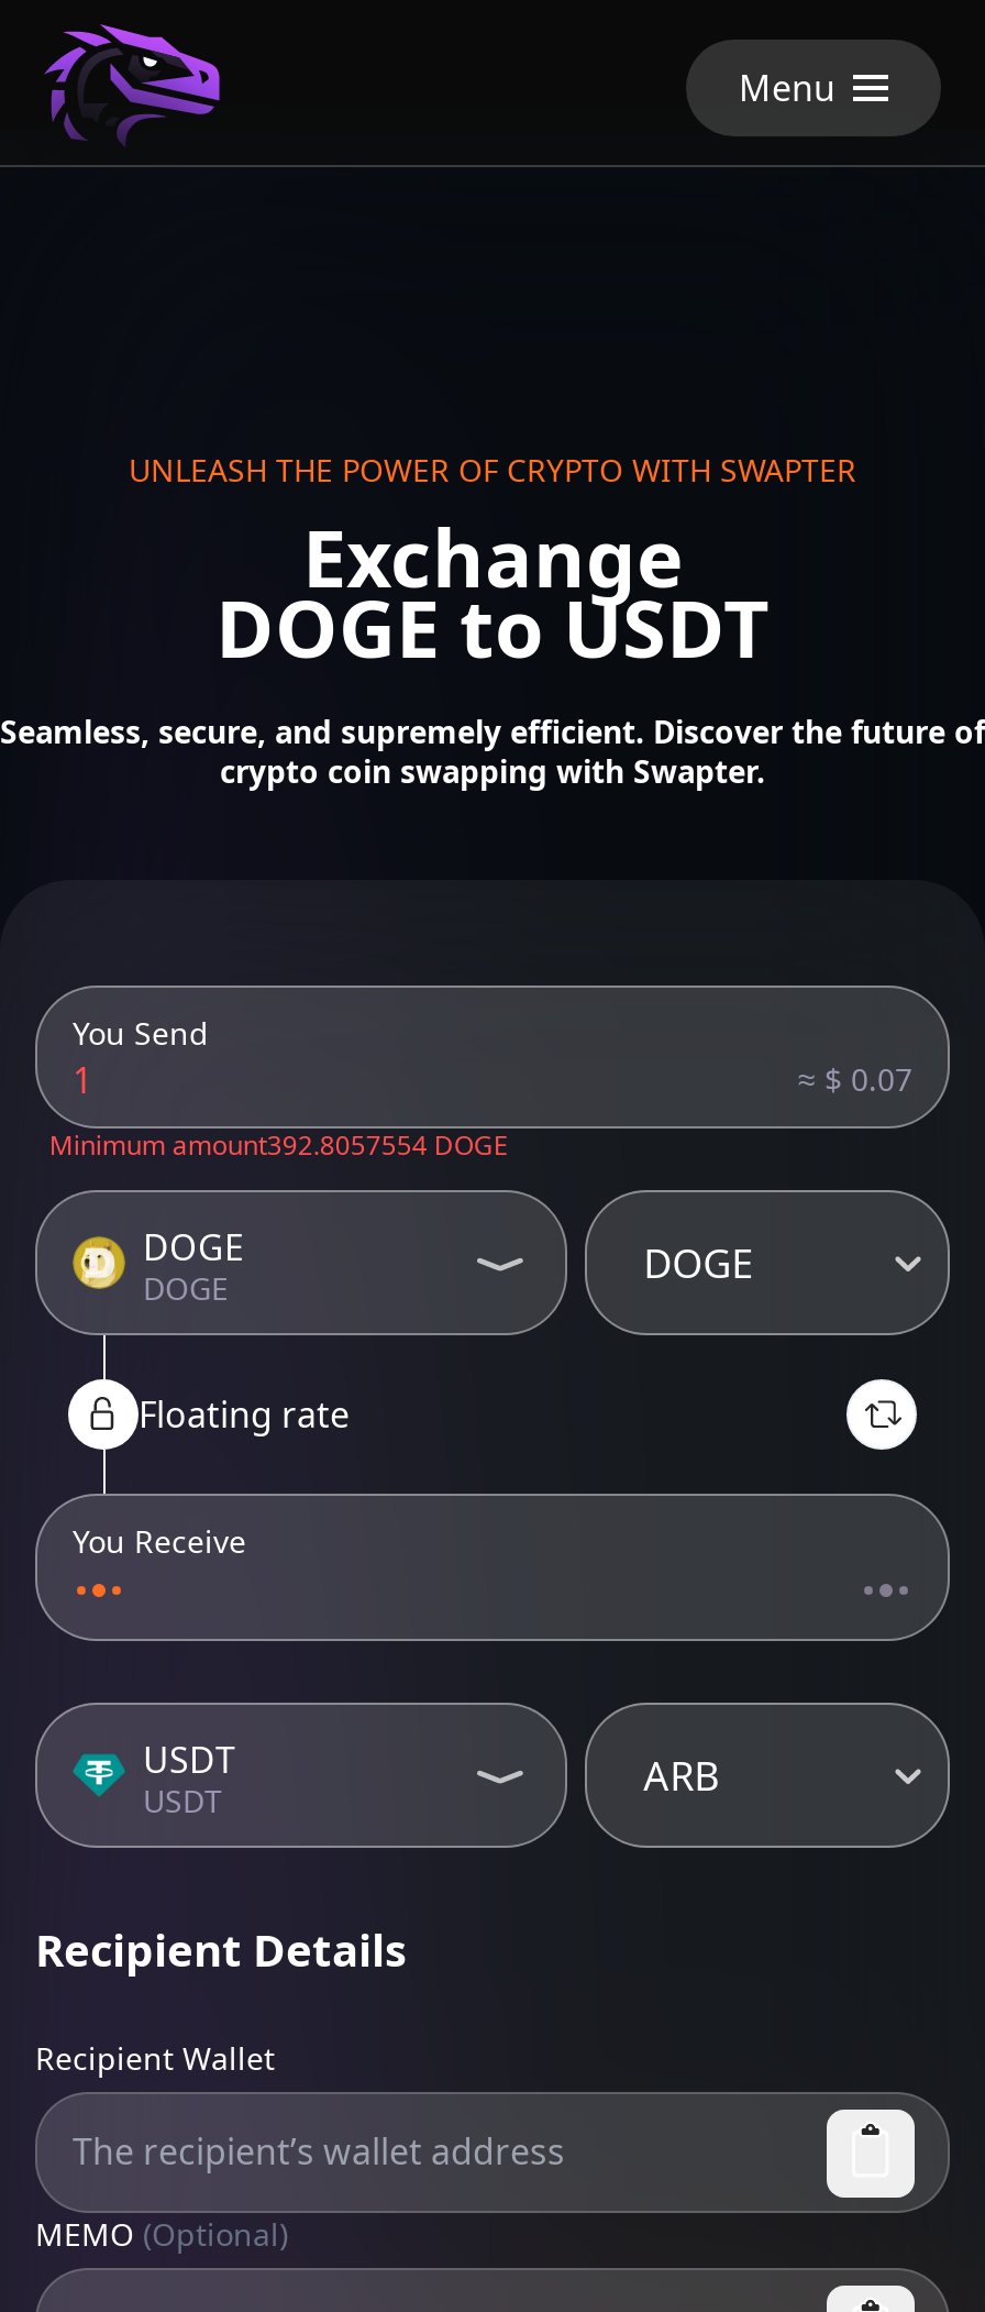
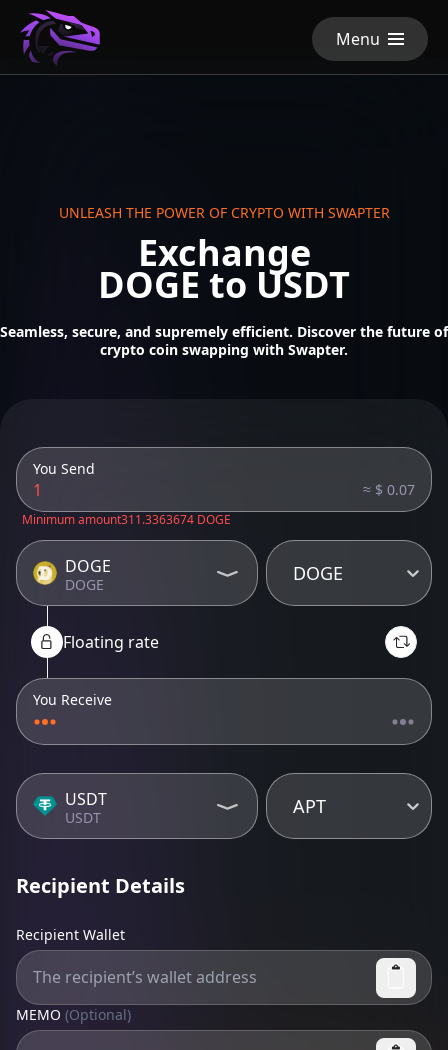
[49,1126,509,1164] Minimum amount392.8057554 DOGE -> [22,511,231,528] Minimum amount311.3363674 DOGE
[643,1748,720,1801] ARB -> [293,793,326,817] APT

